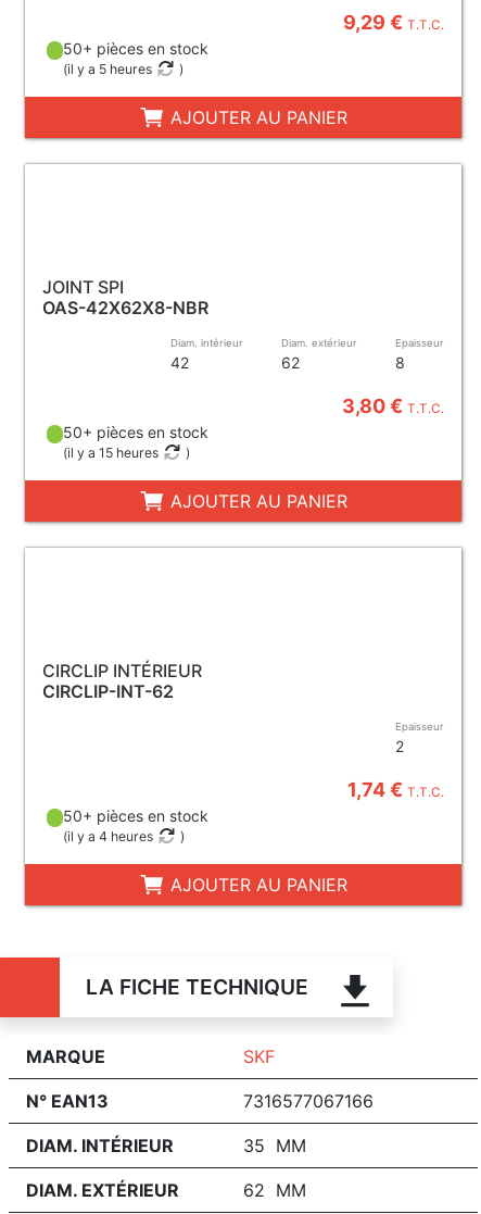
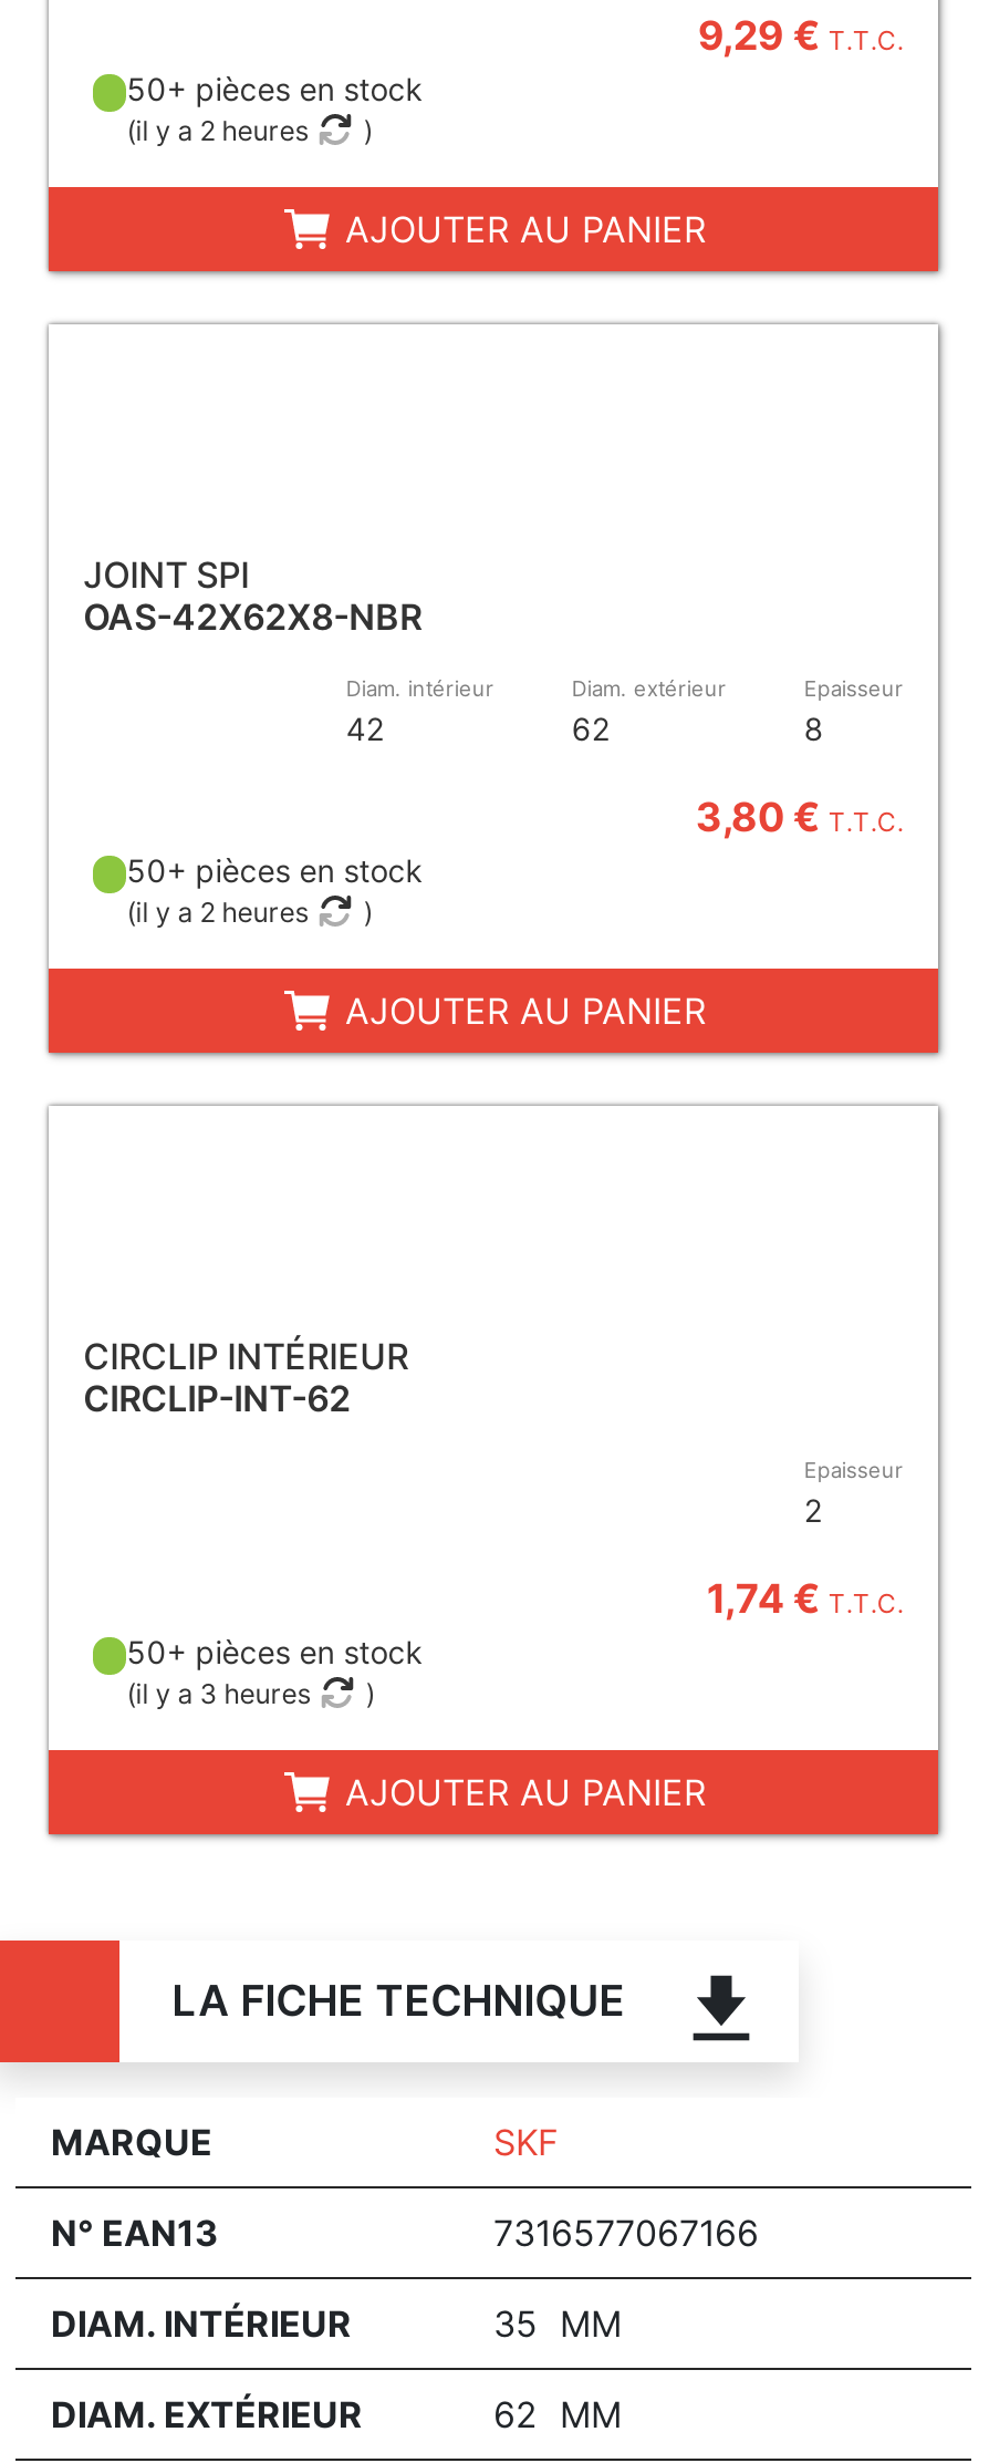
[63,60,152,77] (il y a 5 heures -> [127,113,308,146] (il y a 2 heures
[63,444,159,460] (il y a 15 heures -> [127,895,308,928] (il y a 2 heures
[63,828,153,844] (il y a 4 heures -> [127,1676,310,1709] (il y a 3 heures

